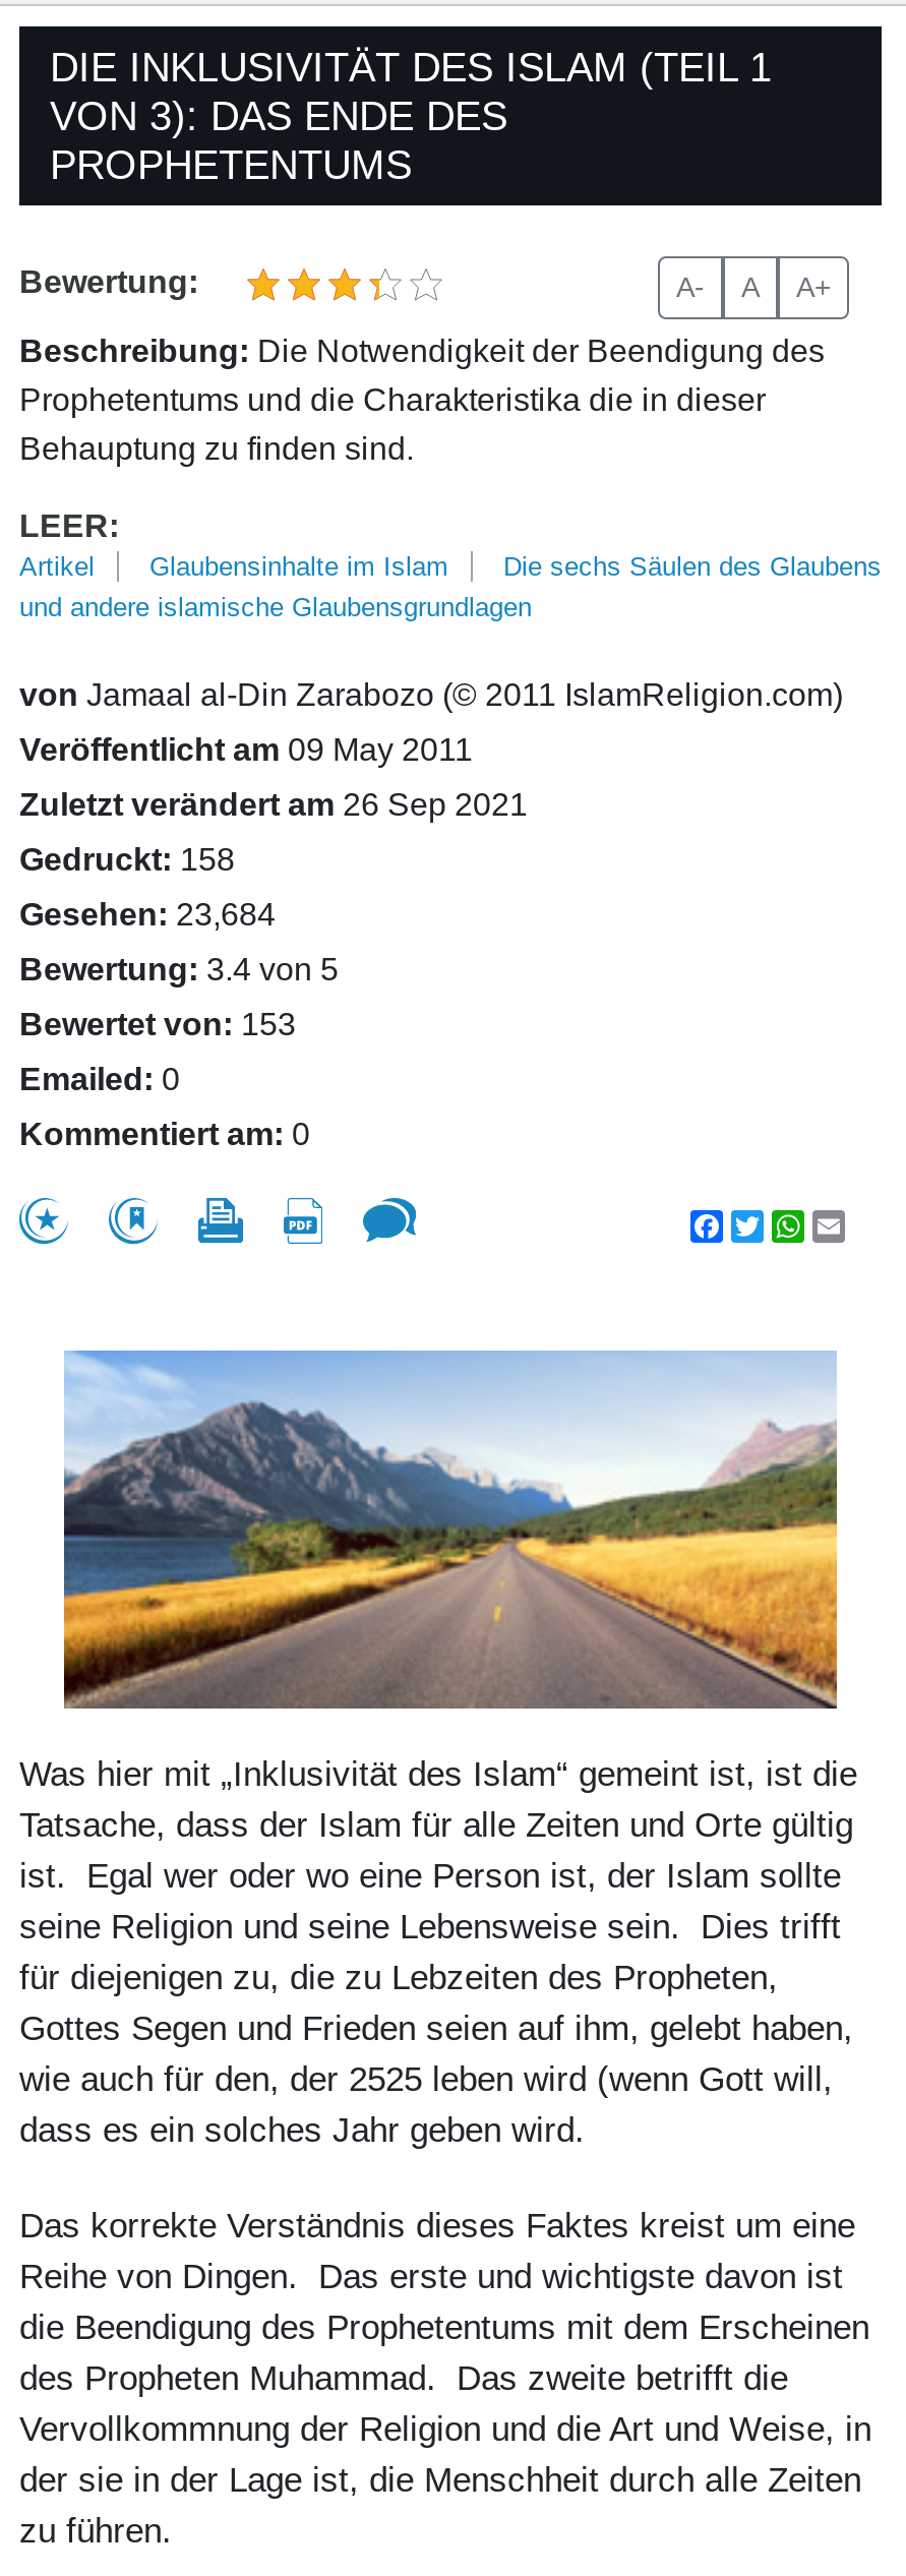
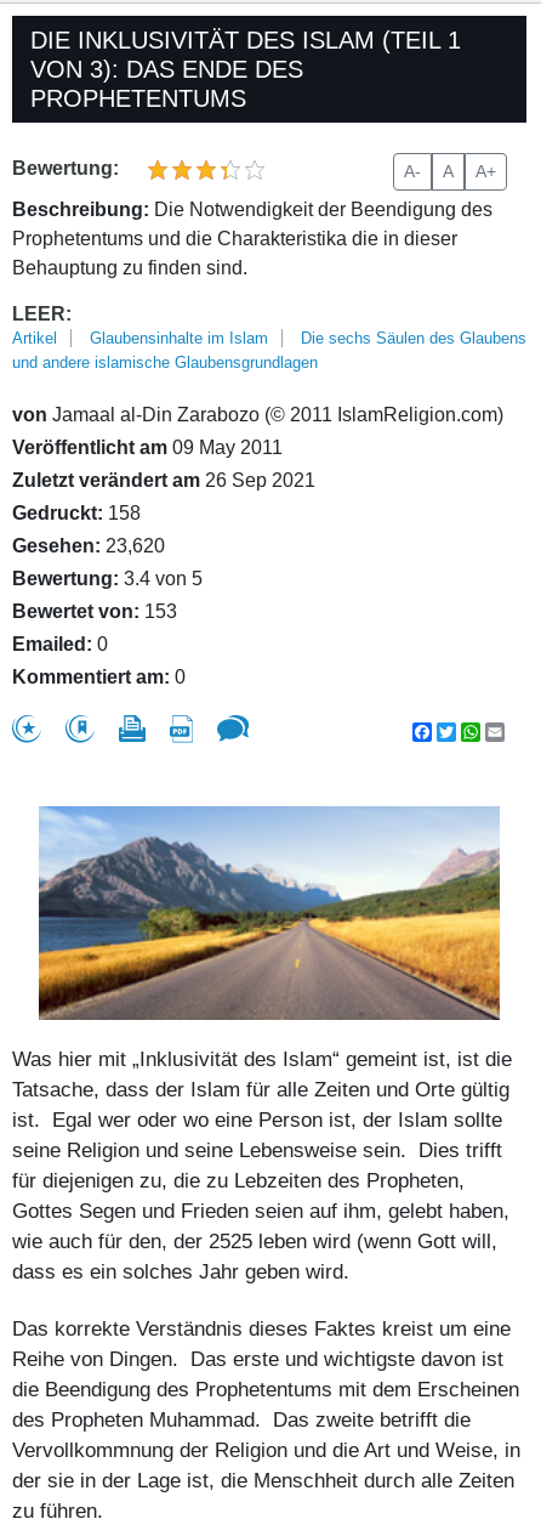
[19,897,276,932] Gesehen: 23,684 -> [12,535,165,556] Gesehen: 23,620

